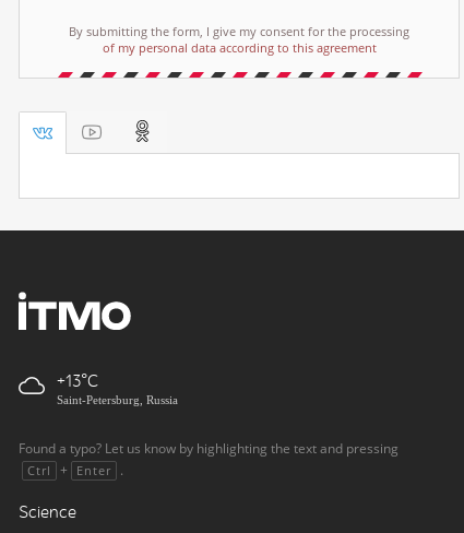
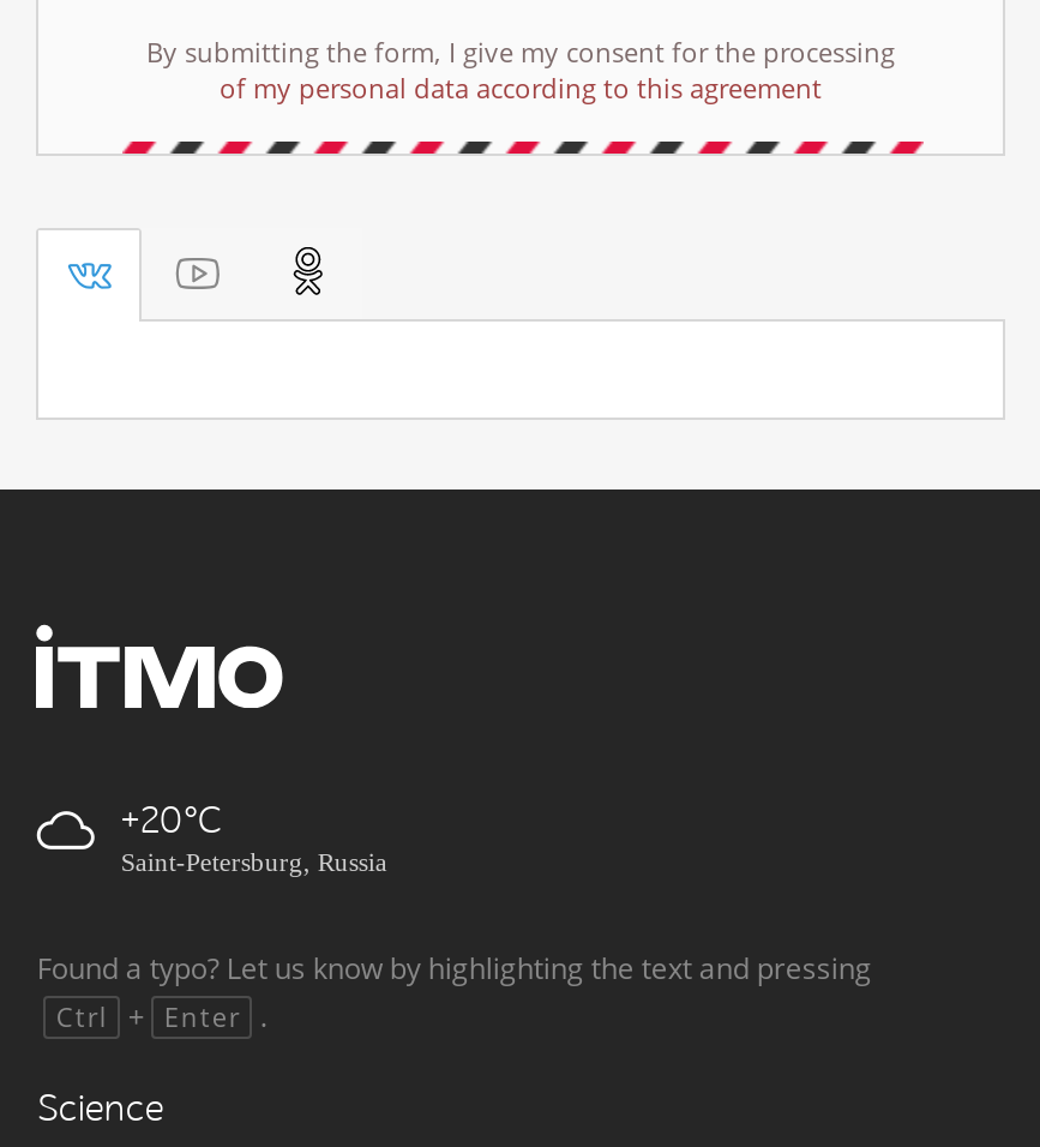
[57,371,81,392] +13 -> [121,799,183,845] +20

